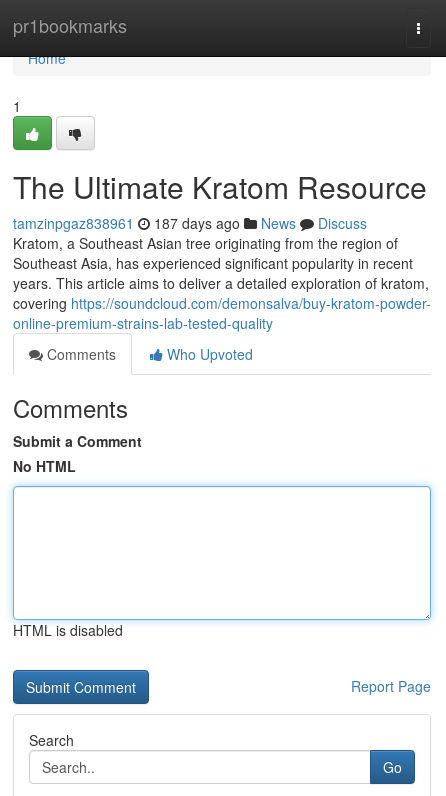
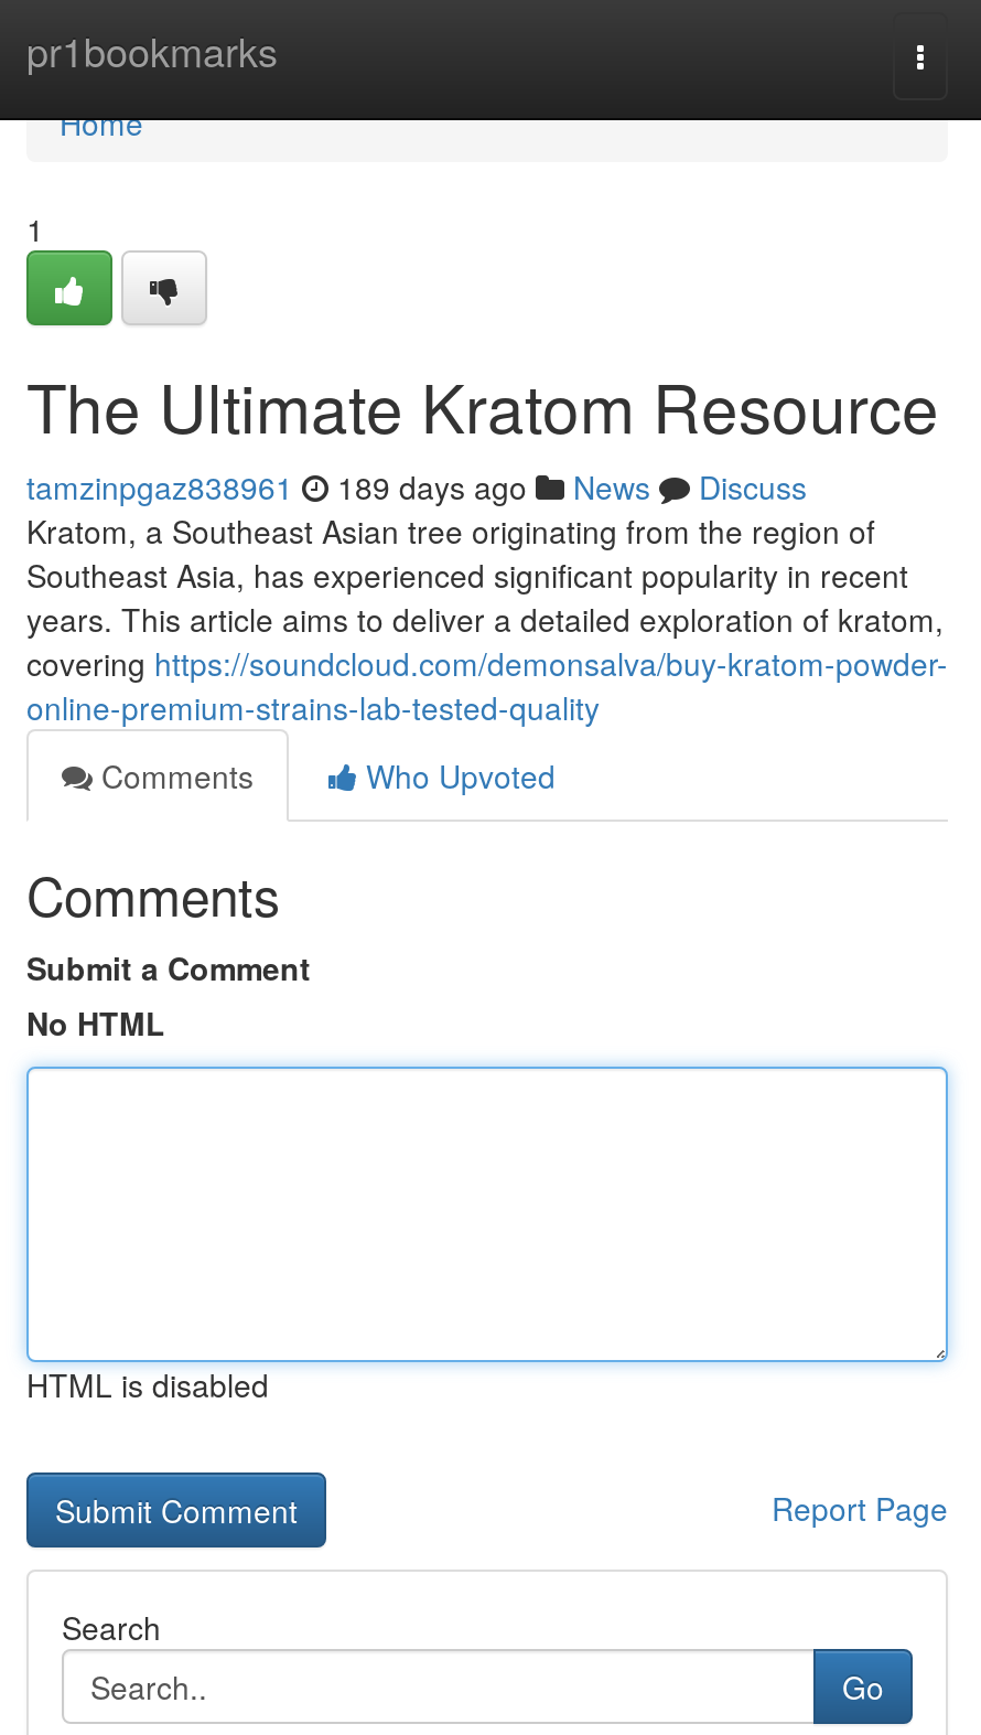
[13,213,367,233] tamzinpgaz838961 187 days ago News Discuss -> [26,464,807,508] tamzinpgaz838961 189 days ago News Discuss

